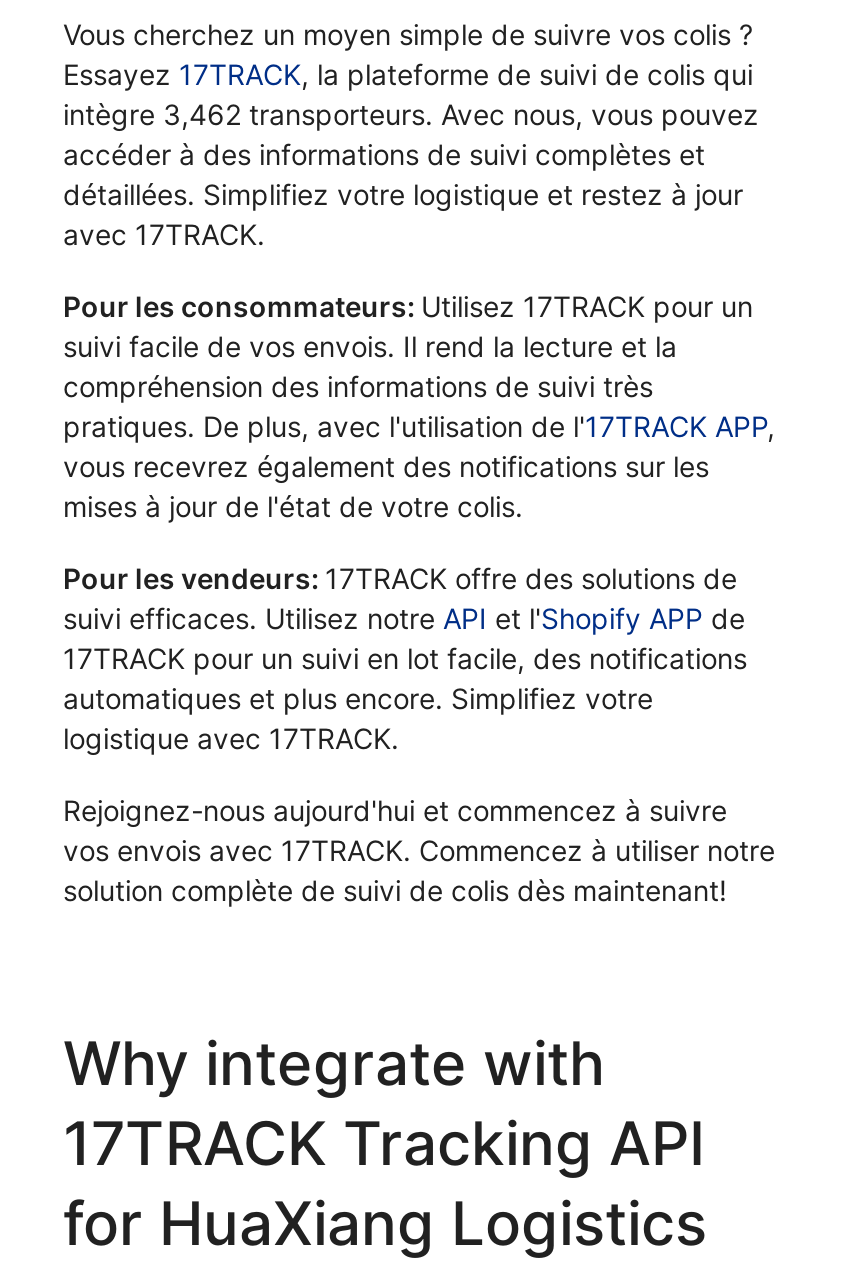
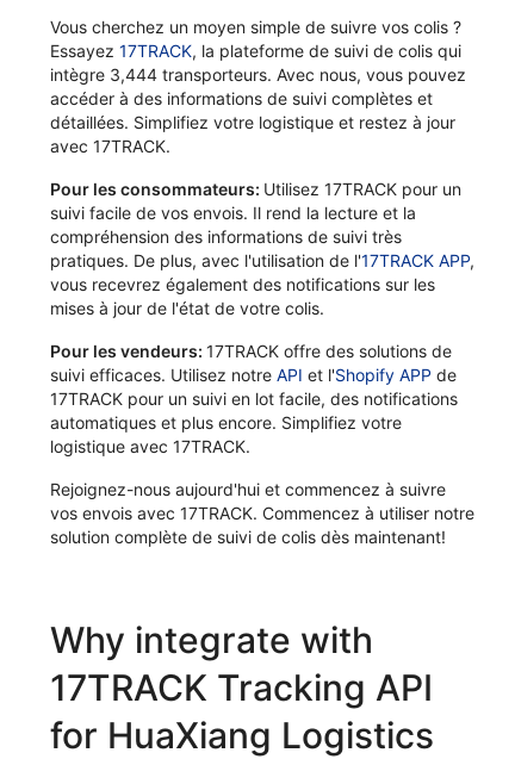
[63,97,759,131] intègre 3,462 transporteurs. Avec nous, vous pouvez -> [50,64,466,84] intègre 3,444 transporteurs. Avec nous, vous pouvez

